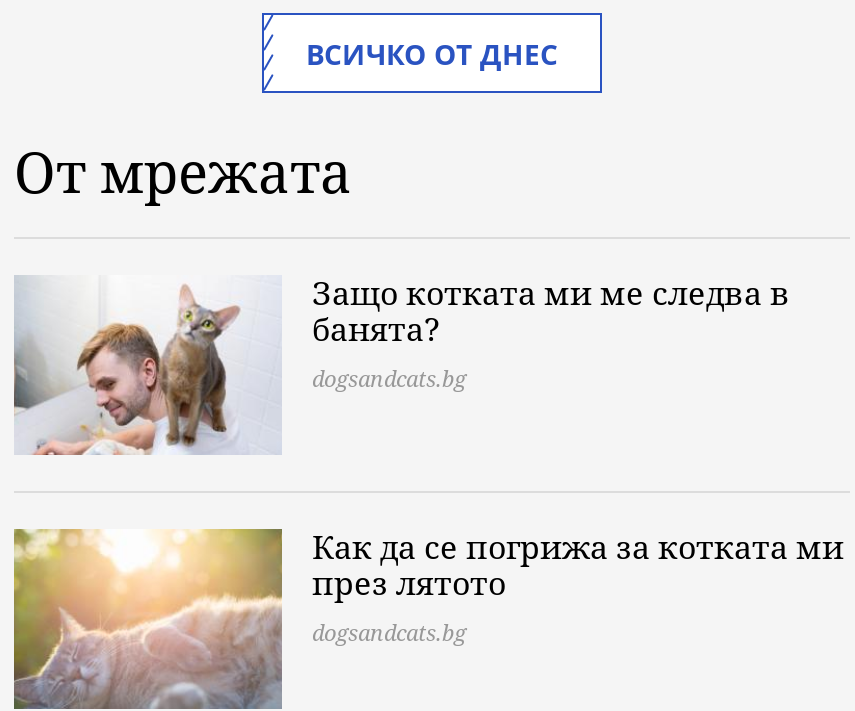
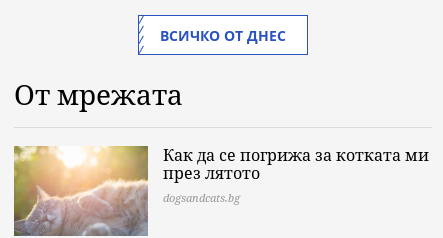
[12,270,790,457] [image] | Защо котката ми ме следва в | банята? | dogsandcats.bg -> none

